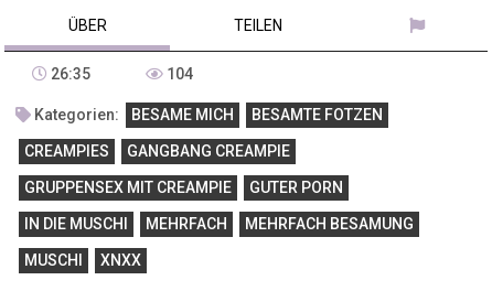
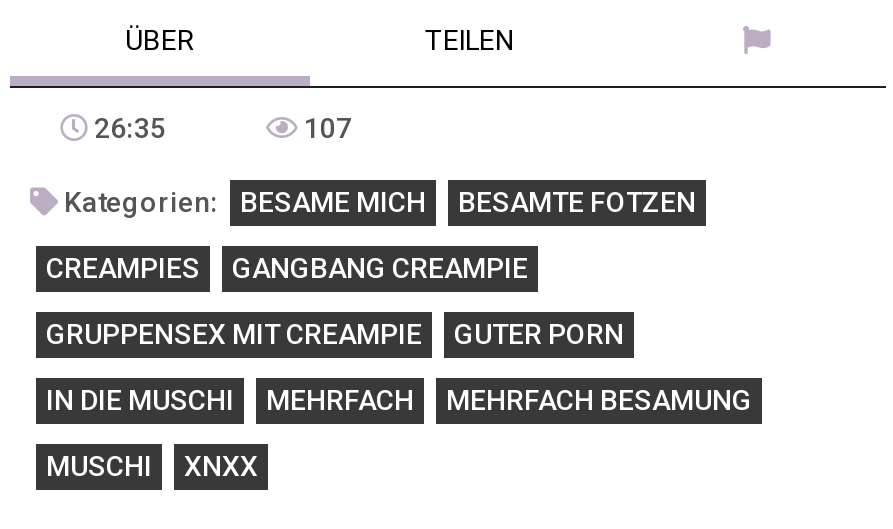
[167,65,193,83] 104 -> [304,113,352,145] 107

